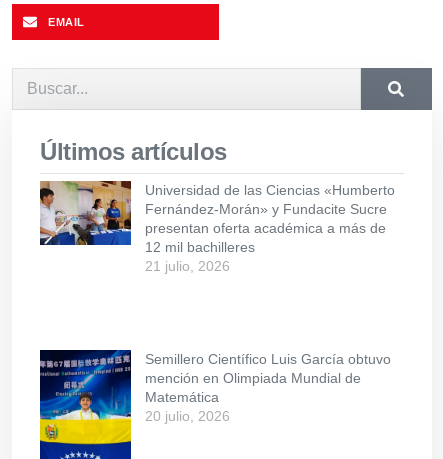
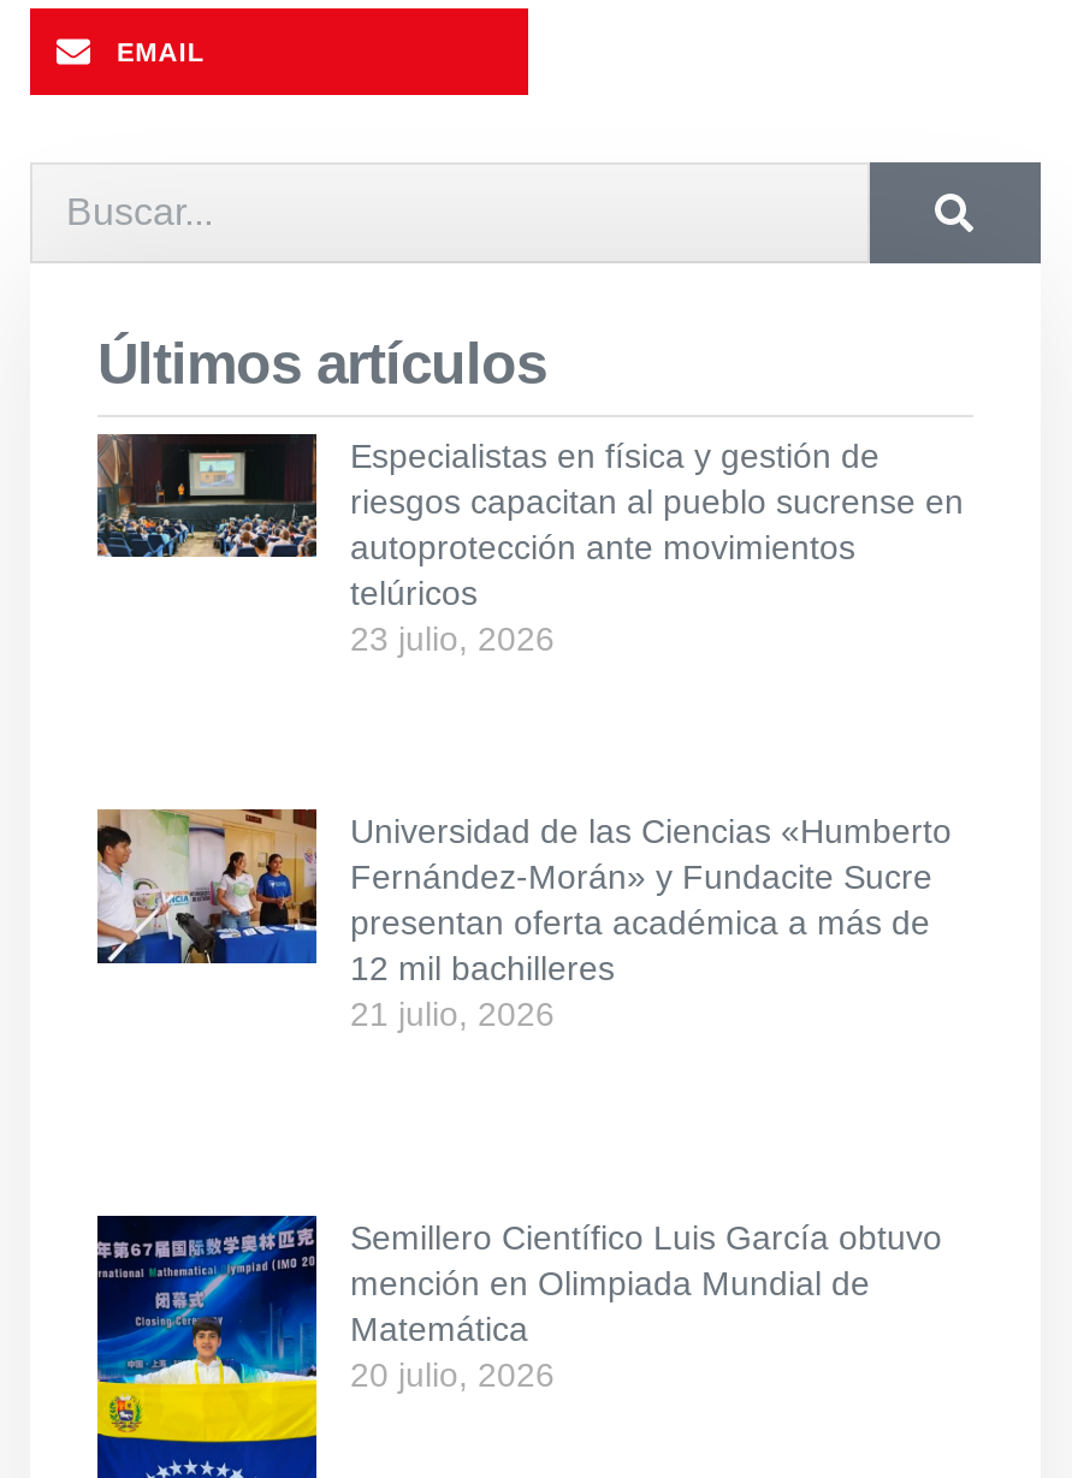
none -> [97,432,964,658] [image] | Especialistas en física y gestión de | riesgos capacitan al pueblo sucrense en | autoprotección ante movimientos | telúricos | 23 julio, 2026

